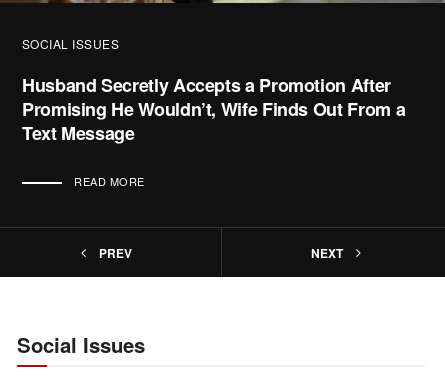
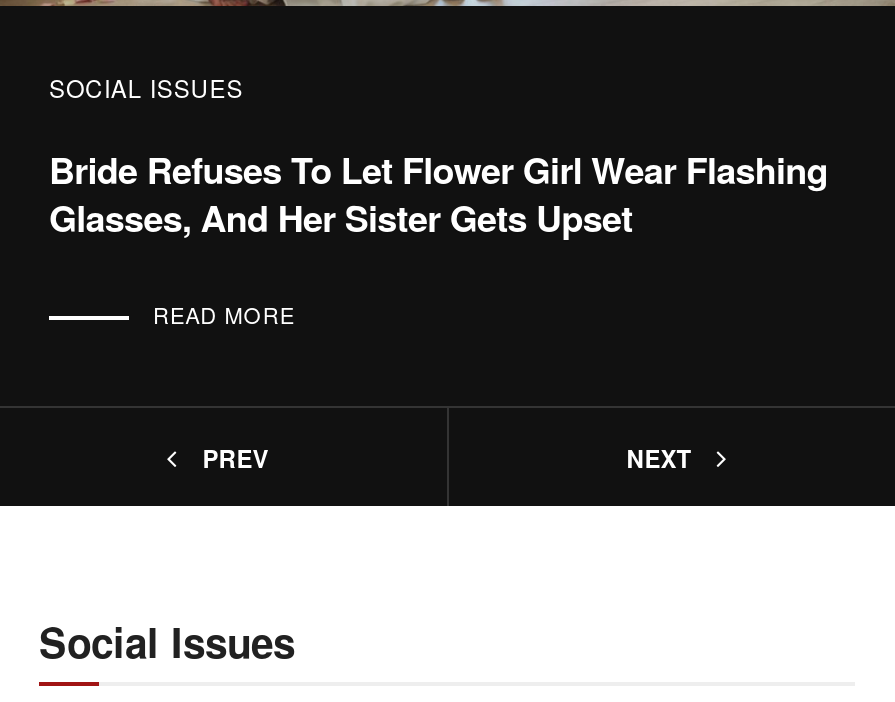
[22,72,405,146] Husband Secretly Accepts a Promotion After | Promising He Wouldn’t, Wife Finds Out From a | Text Message -> [49,144,828,244] Bride Refuses To Let Flower Girl Wear Flashing | Glasses, And Her Sister Gets Upset

